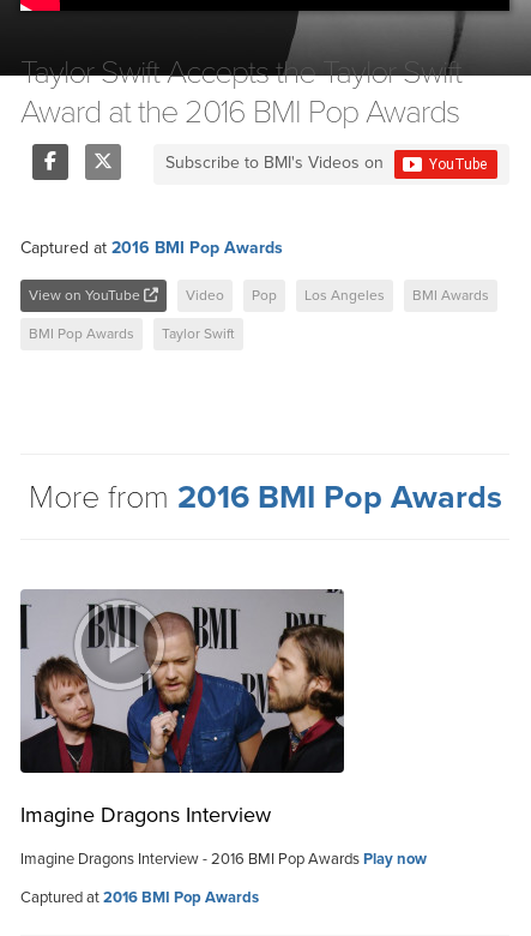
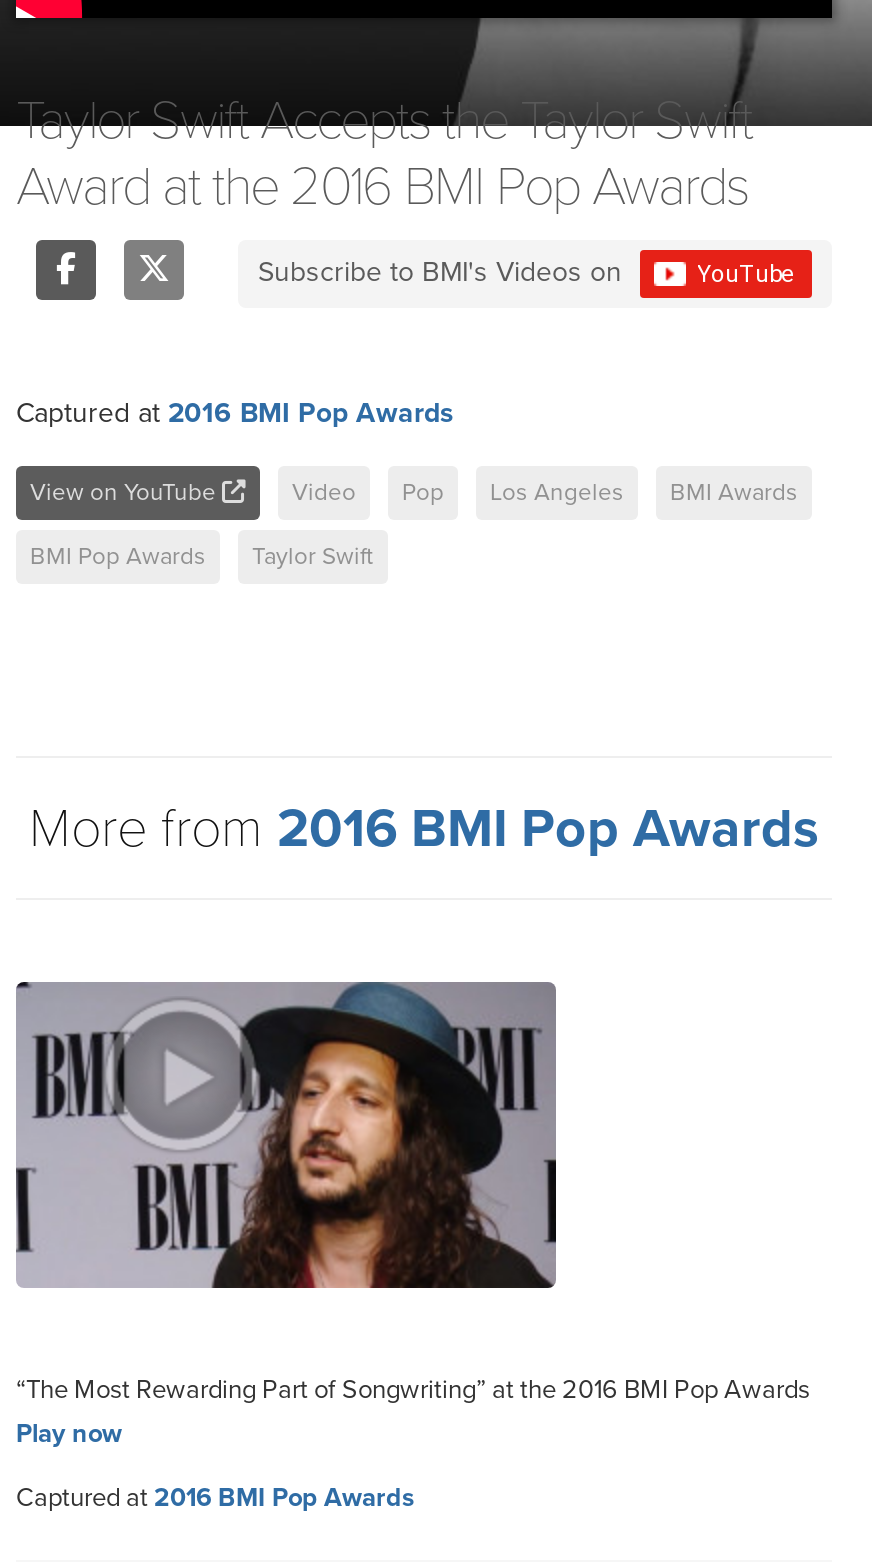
[20,589,344,774] [image] -> [16,982,556,1290] [image]
[20,801,427,868] Imagine Dragons Interview | Imagine Dragons Interview - 2016 BMI Pop Awards Play now -> [16,1373,810,1449] “The Most Rewarding Part of Songwriting” at the 2016 BMI Pop Awards | Play now

